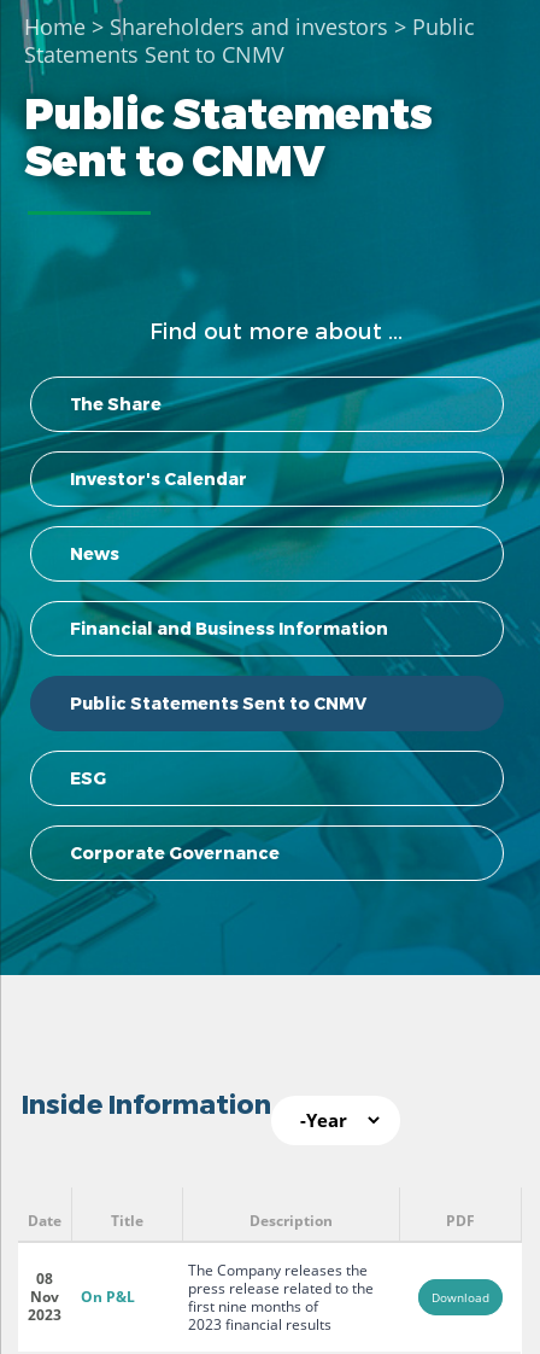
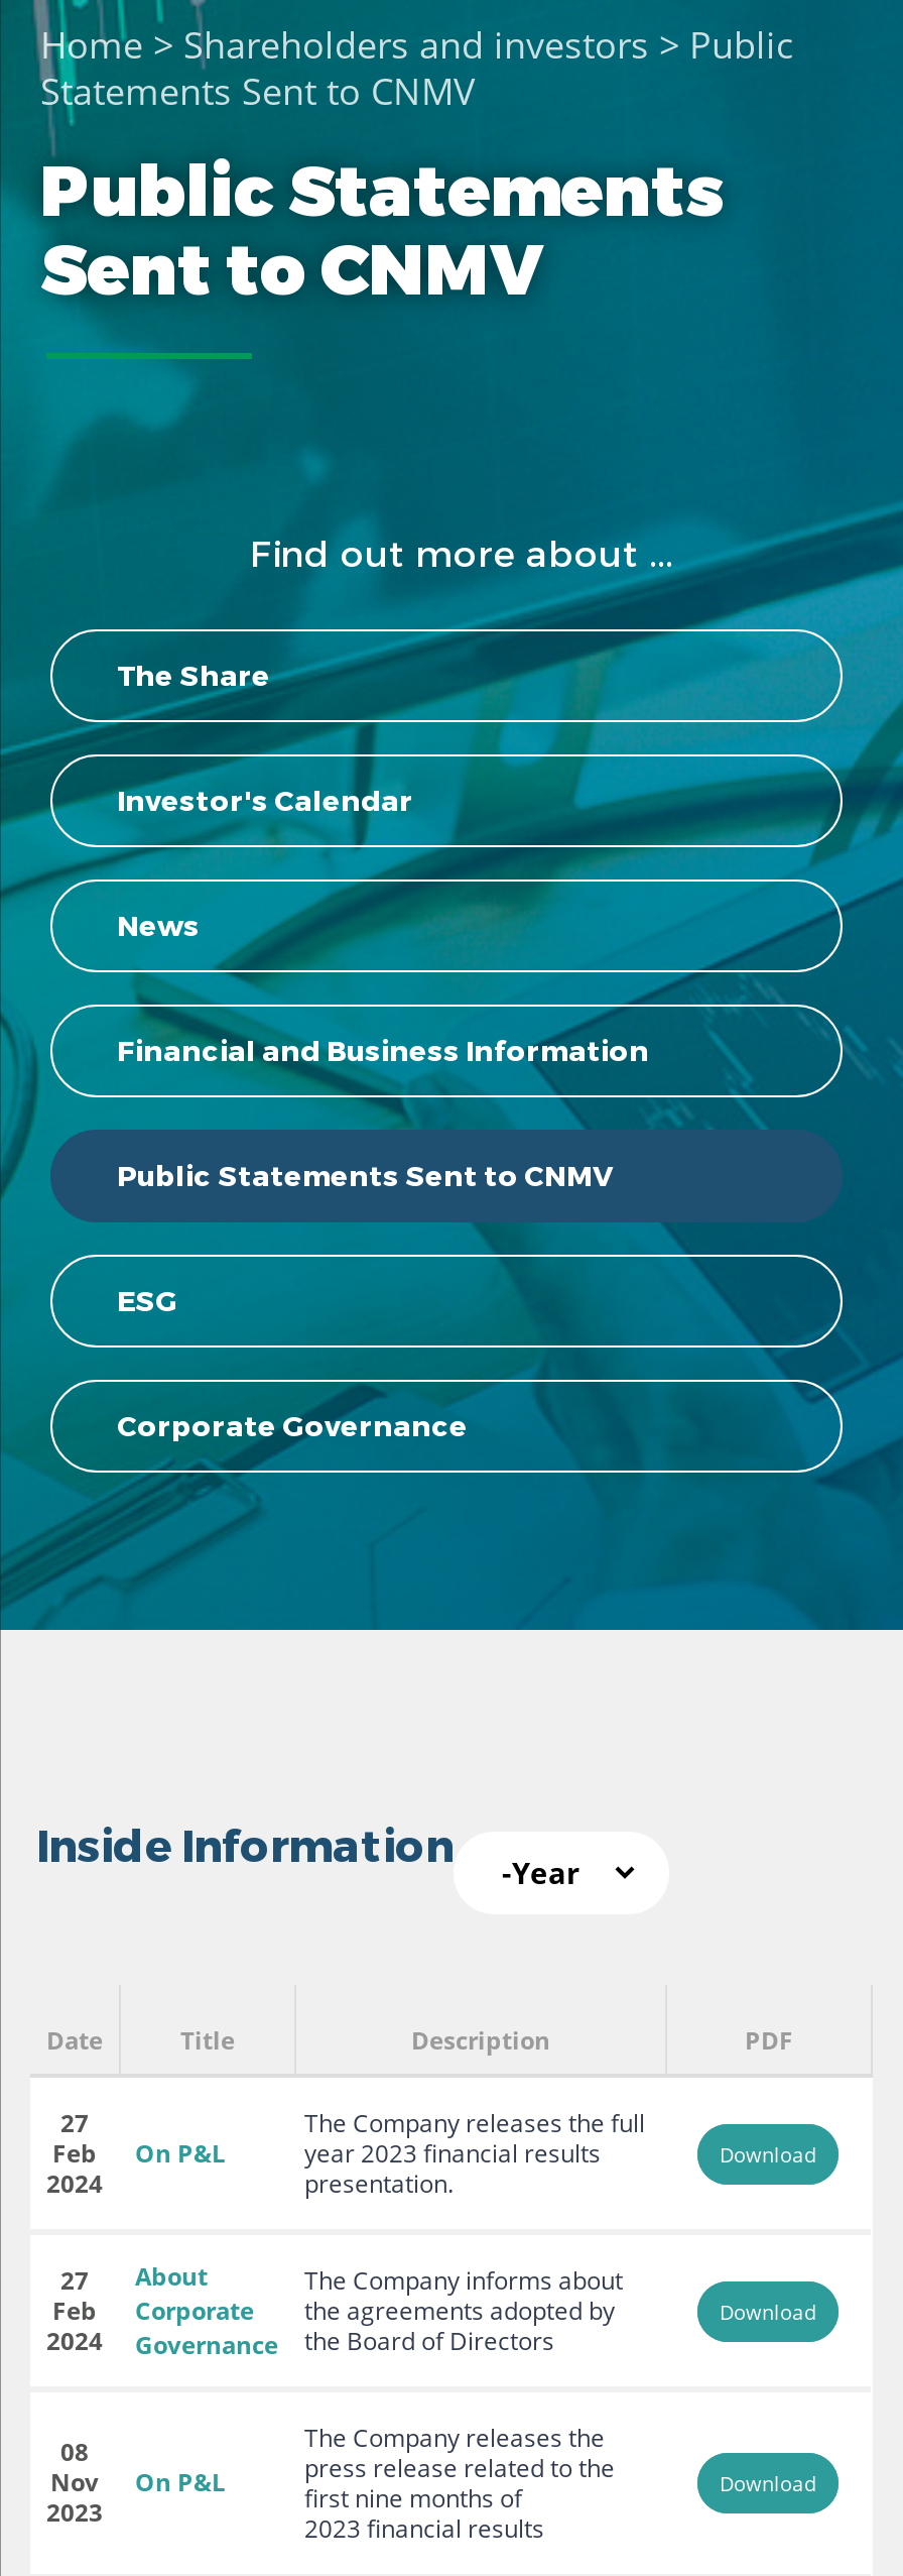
none -> [46,2106,103,2201] 27 | Feb | 2024
none -> [46,2263,103,2358] 27 | Feb | 2024
none -> [135,2136,226,2171] On P&L
none -> [135,2259,278,2362] About | Corporate | Governance
none -> [304,2106,645,2201] The Company releases the full | year 2023 financial results | presentation.
none -> [304,2263,623,2358] The Company informs about | the agreements adopted by | the Board of Directors
none -> [720,2140,816,2169] Download
none -> [720,2298,816,2326] Download

